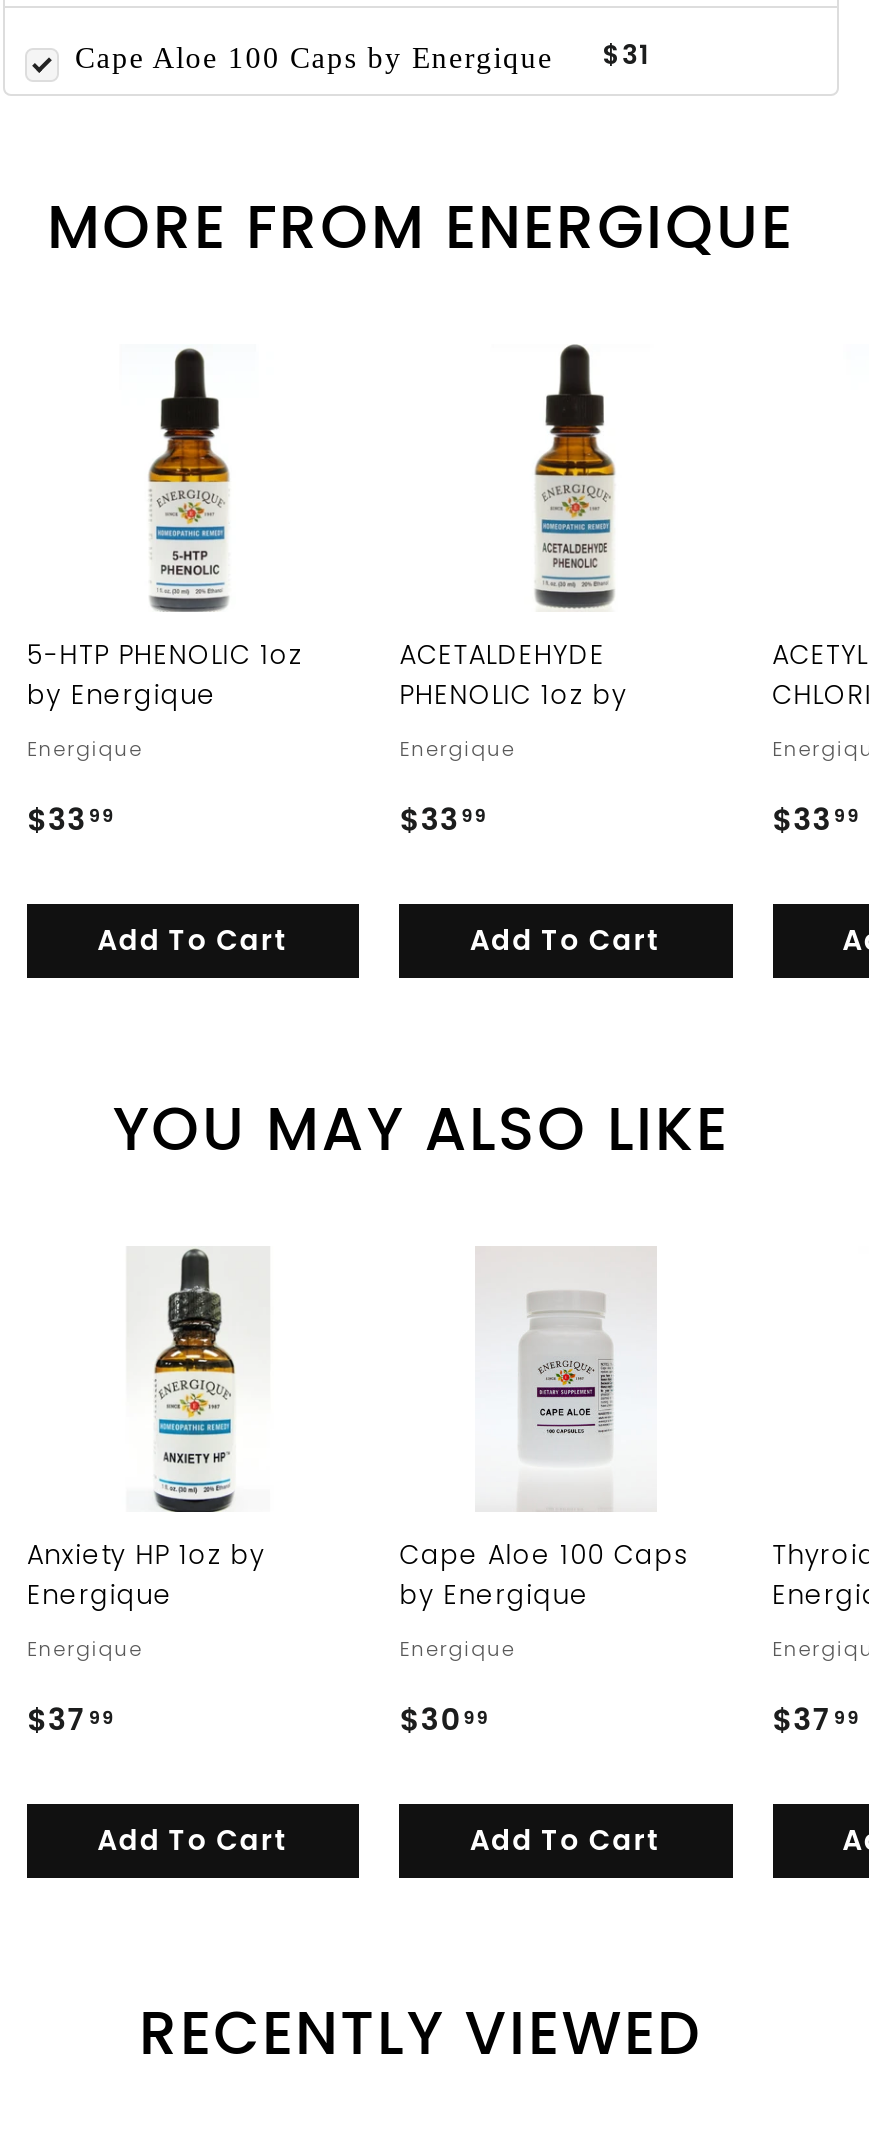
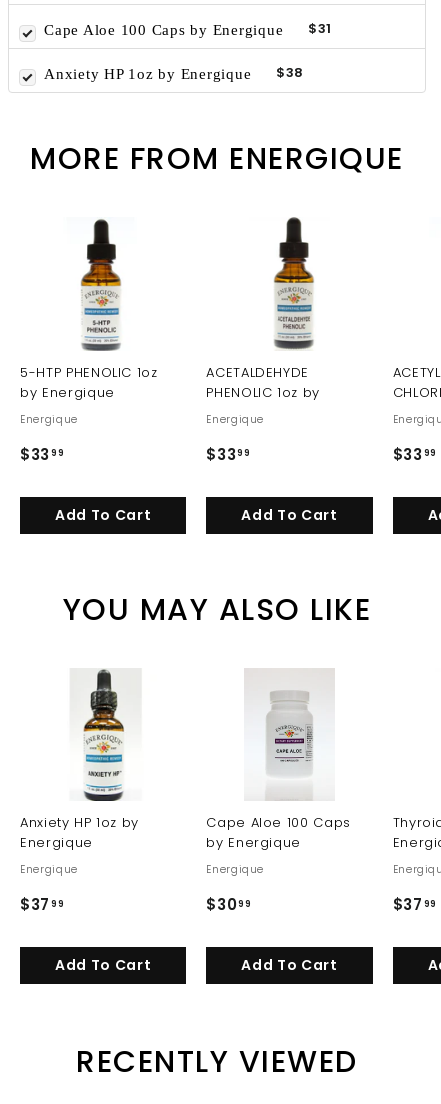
none -> [44,63,304,82] Anxiety HP 1oz by Energique | $38

